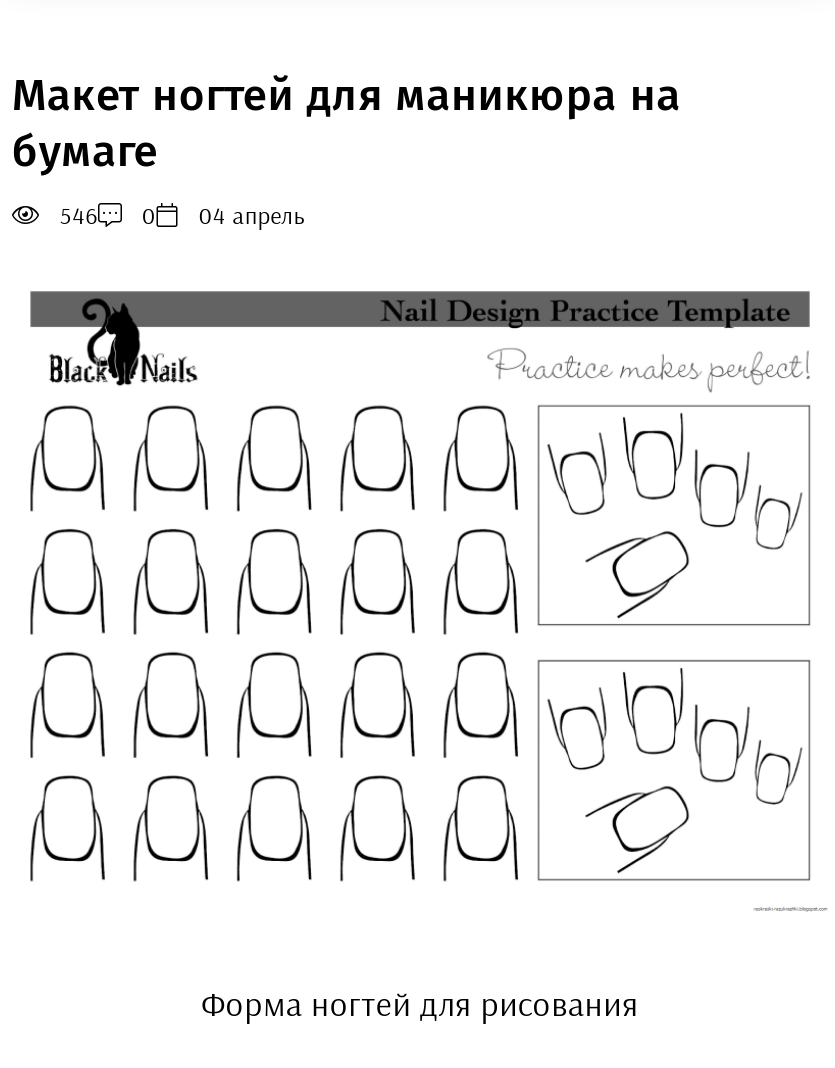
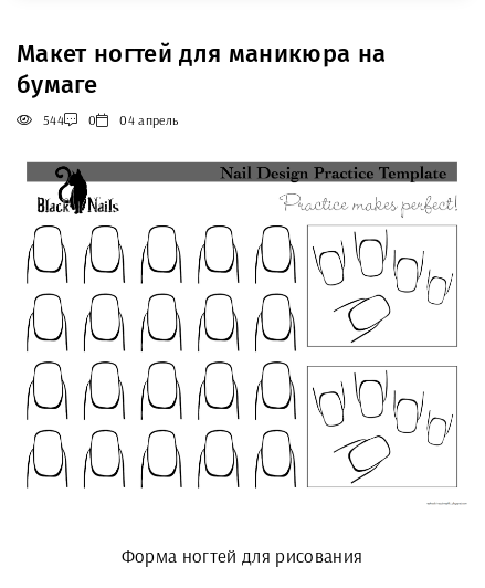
[60,200,304,230] 546 0 04 апрель -> [43,112,178,128] 544 0 04 апрель

